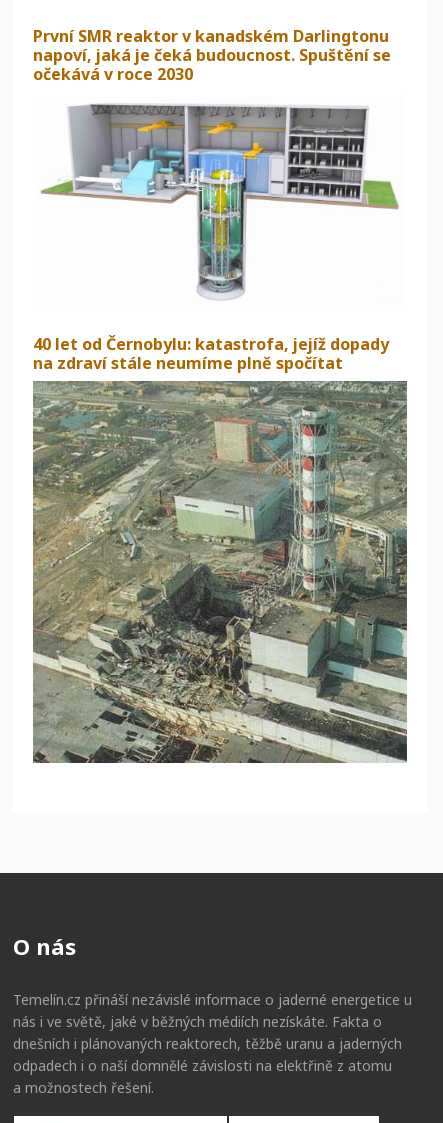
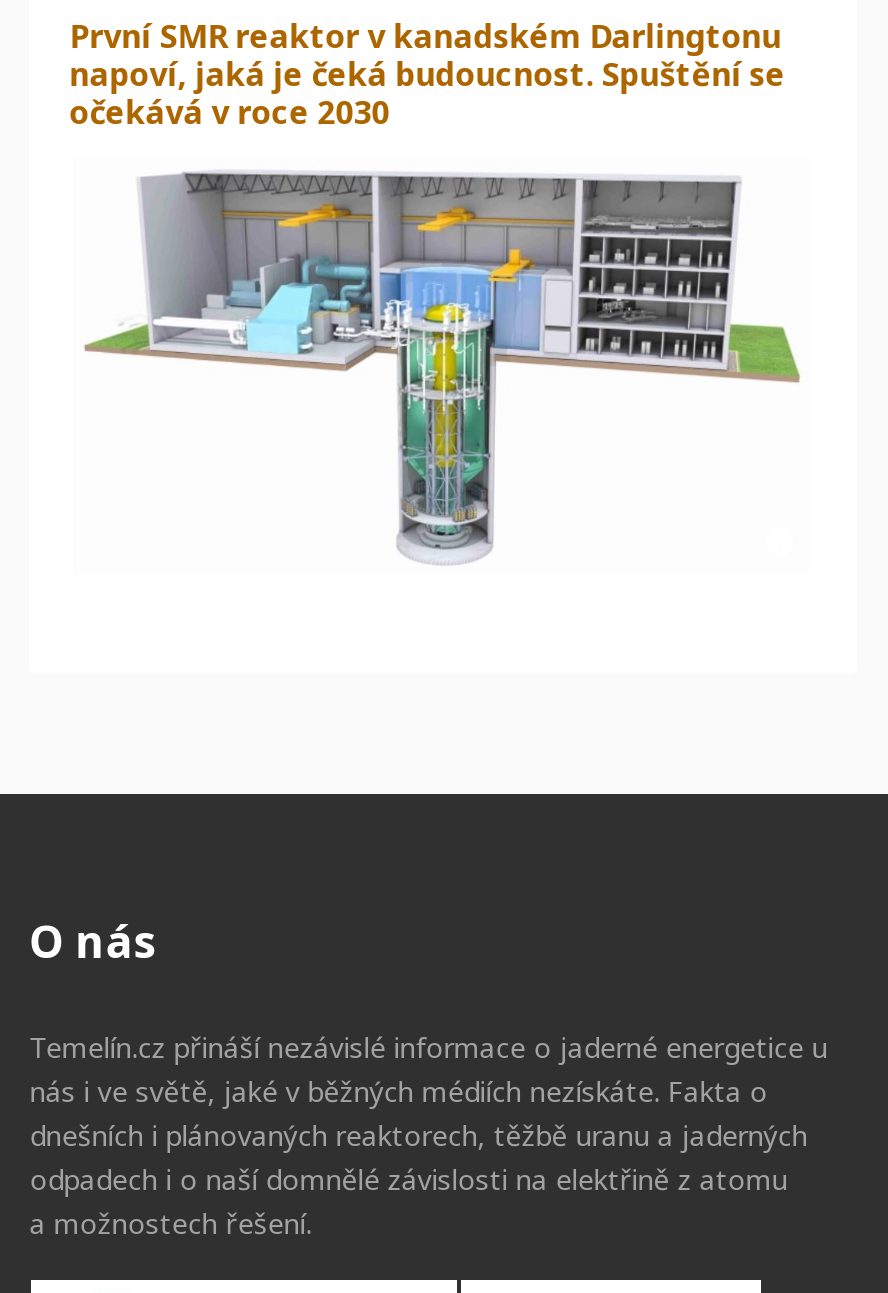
[33,333,389,374] 40 let od Černobylu: katastrofa, jejíž dopady | na zdraví stále neumíme plně spočítat -> none
[32,380,408,764] [image] -> none

